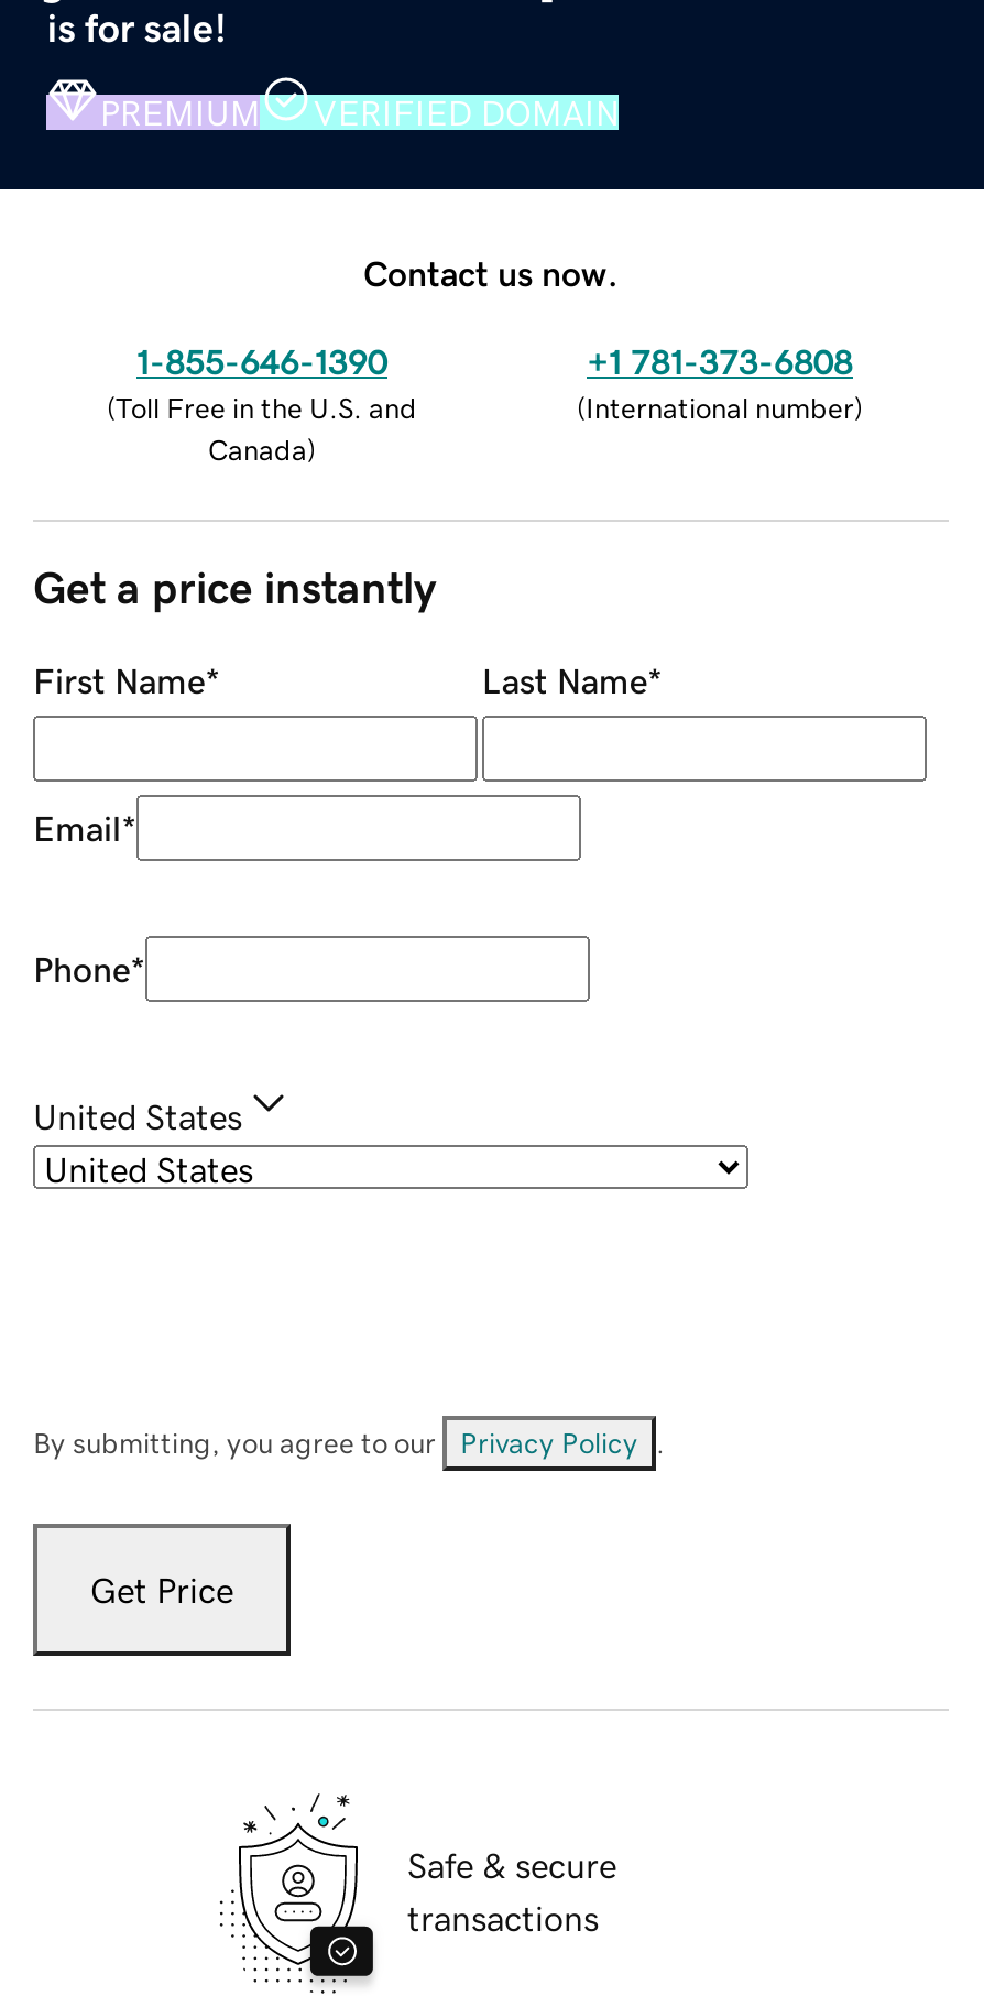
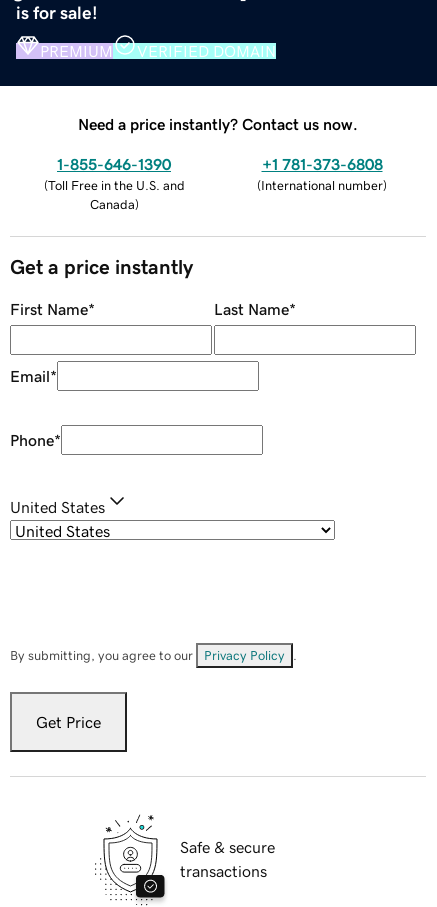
[363,255,619,290] Contact us now. -> [78,116,358,132] Need a price instantly? Contact us now.

